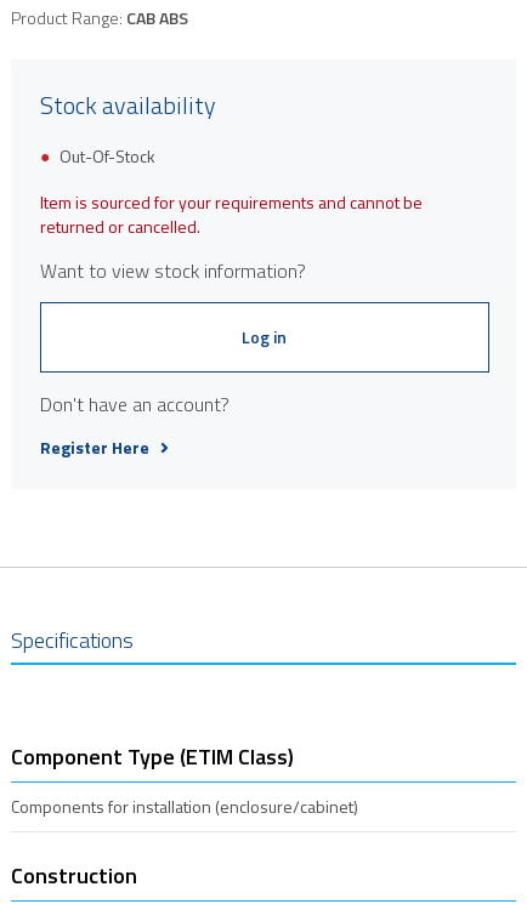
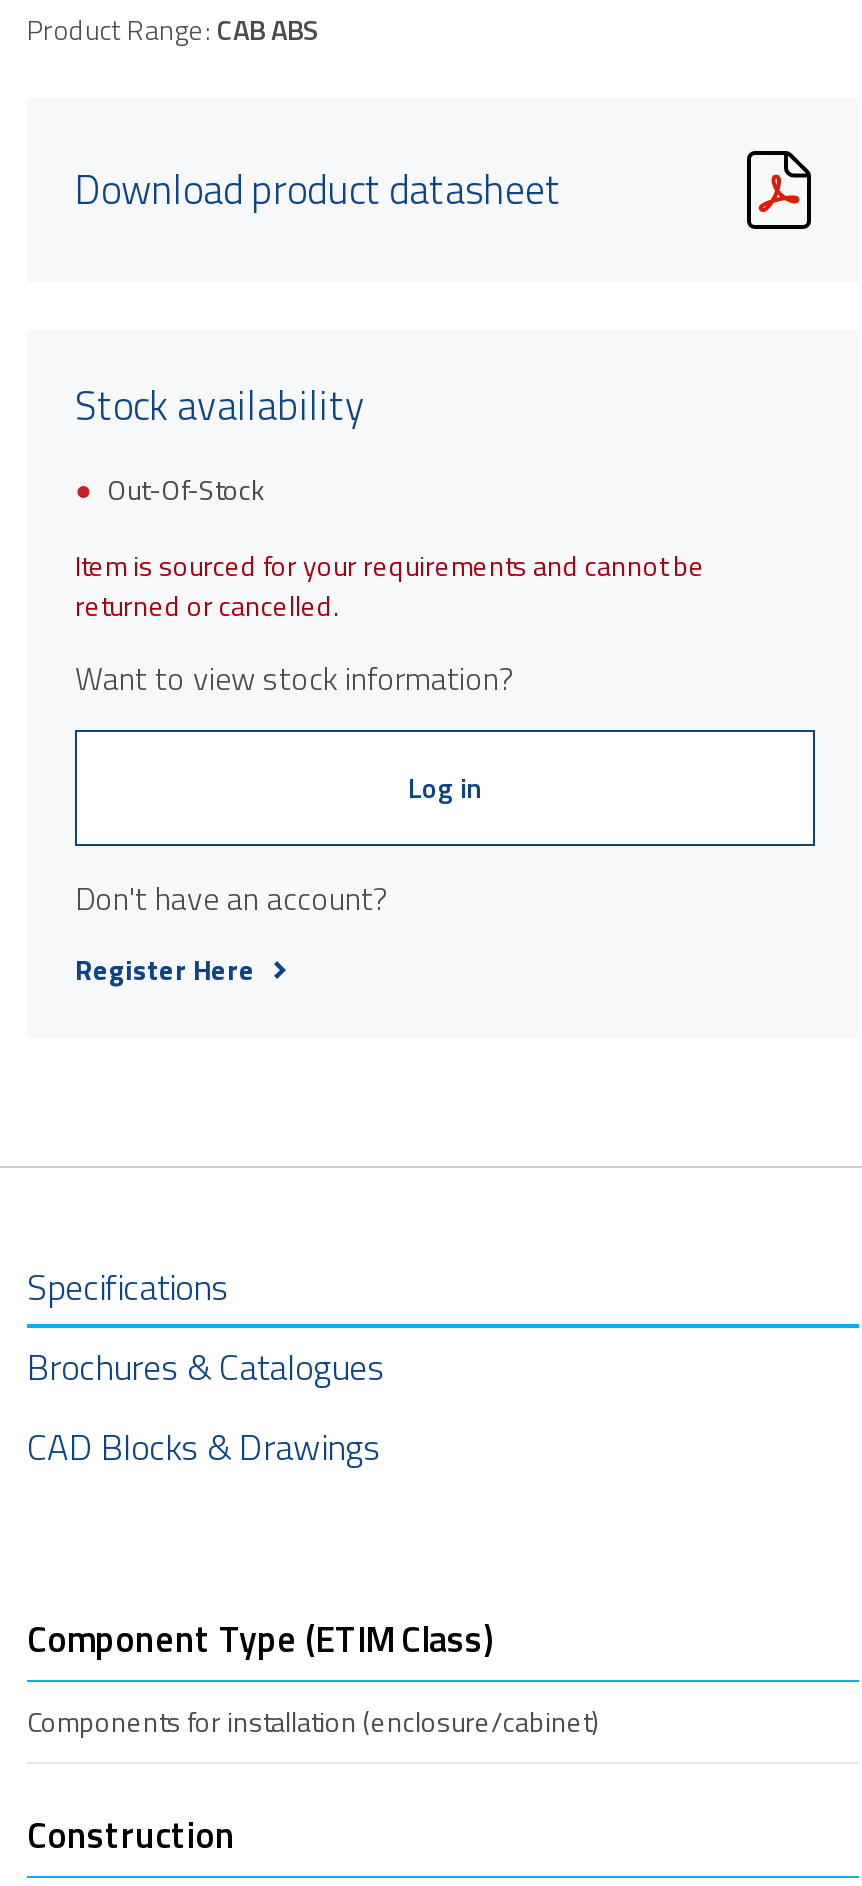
none -> [75,157,561,219] Download product datasheet
none -> [745,148,813,232] [image]
none -> [27,1339,385,1473] Brochures & Catalogues | CAD Blocks & Drawings

